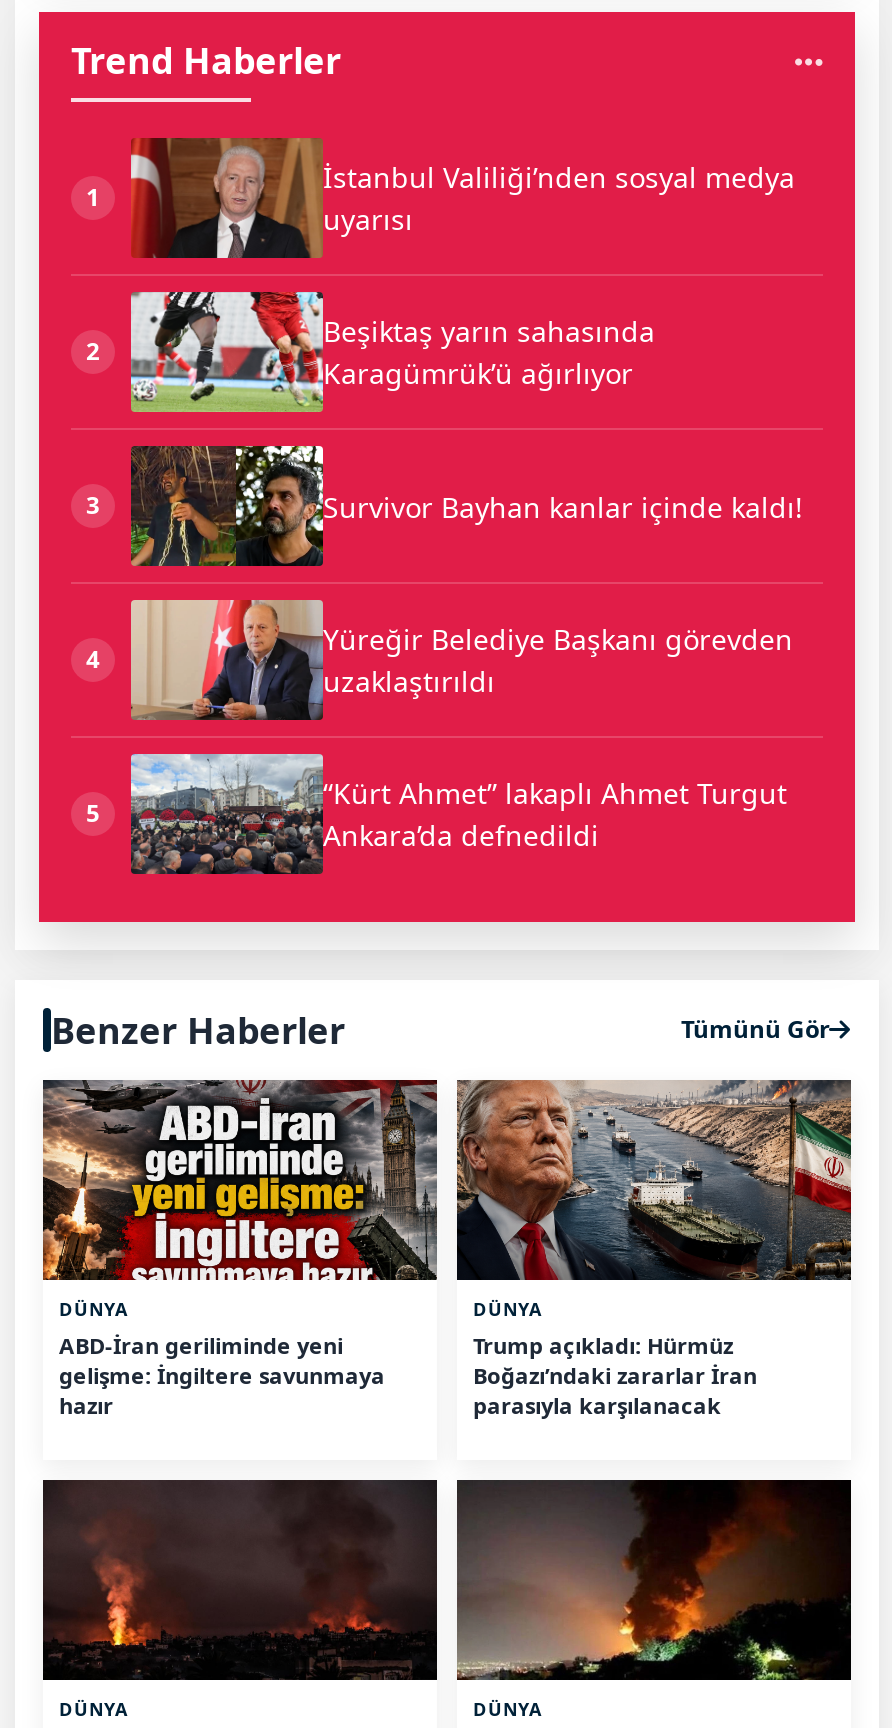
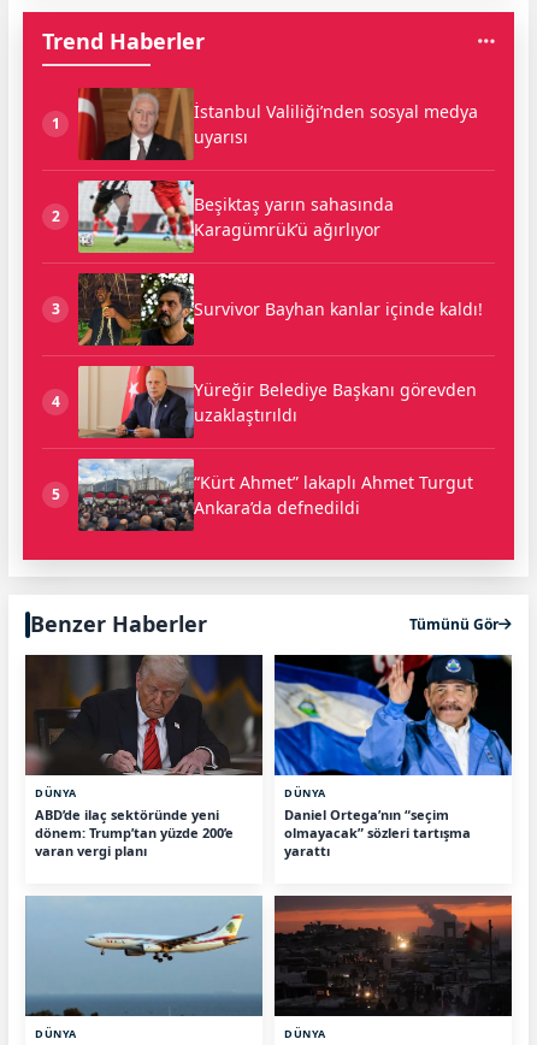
[41,1078,437,1420] [image] | ABD-İran geriliminde yeni | gelişme: İngiltere savunmaya | hazır -> [24,654,262,859] [image] | ABD’de ilaç sektöründe yeni | dönem: Trump’tan yüzde 200’e | varan vergi planı
[455,1078,853,1420] [image] | Trump açıkladı: Hürmüz | Boğazı’ndaki zararlar İran | parasıyla karşılanacak -> [273,654,513,859] [image] | Daniel Ortega’nın “seçim | olmayacak” sözleri tartışma | yarattı
[41,1478,439,1682] [image] -> [24,896,264,1017] [image]
[455,1478,853,1680] [image] -> [273,895,513,1016] [image]

